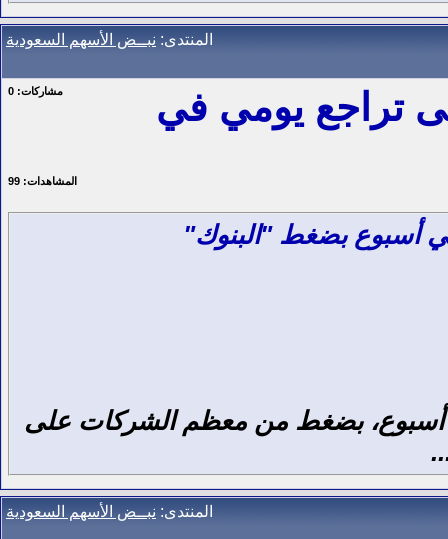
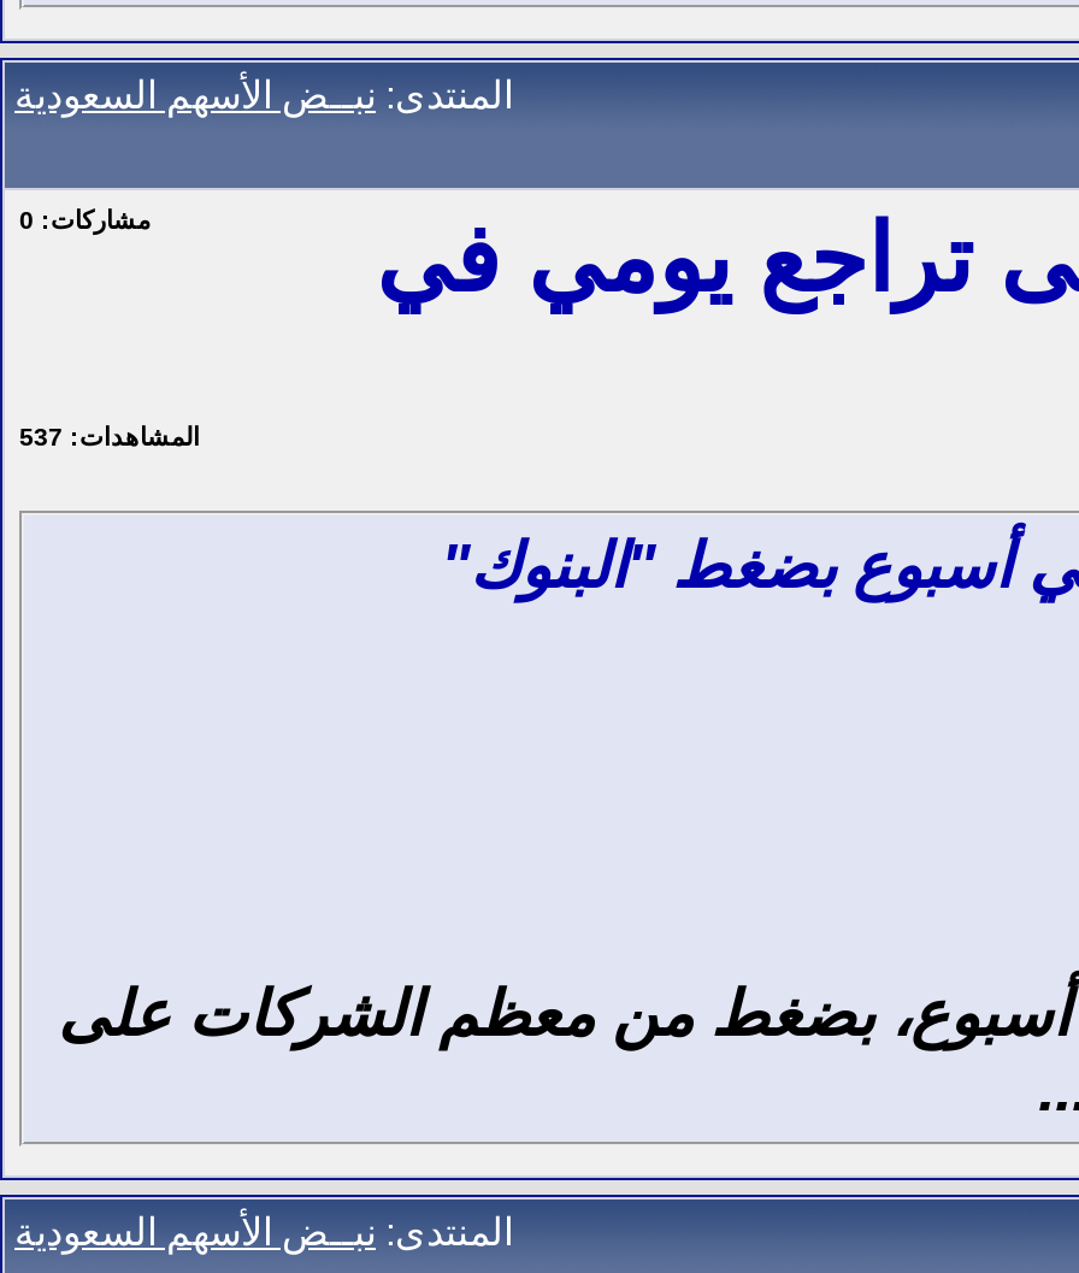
[8,175,77,187] المشاهدات: 99 -> [19,422,200,450] المشاهدات: 537

